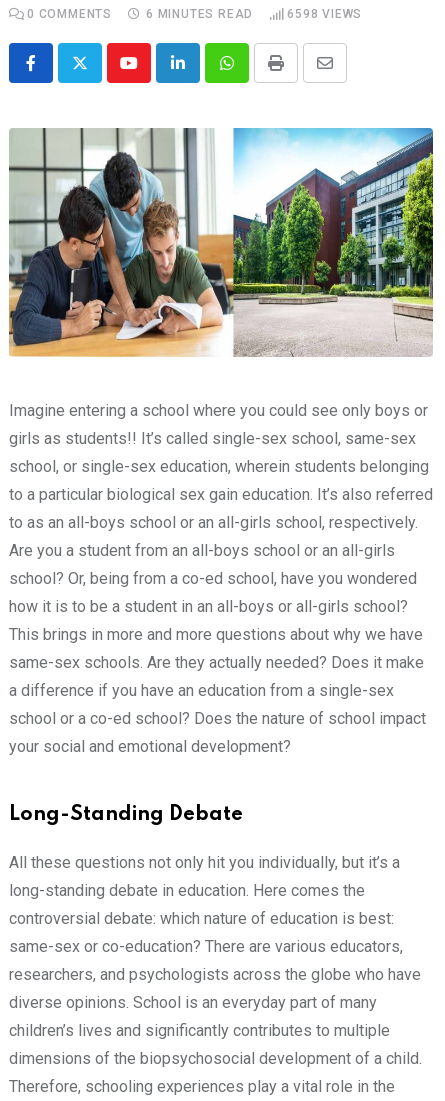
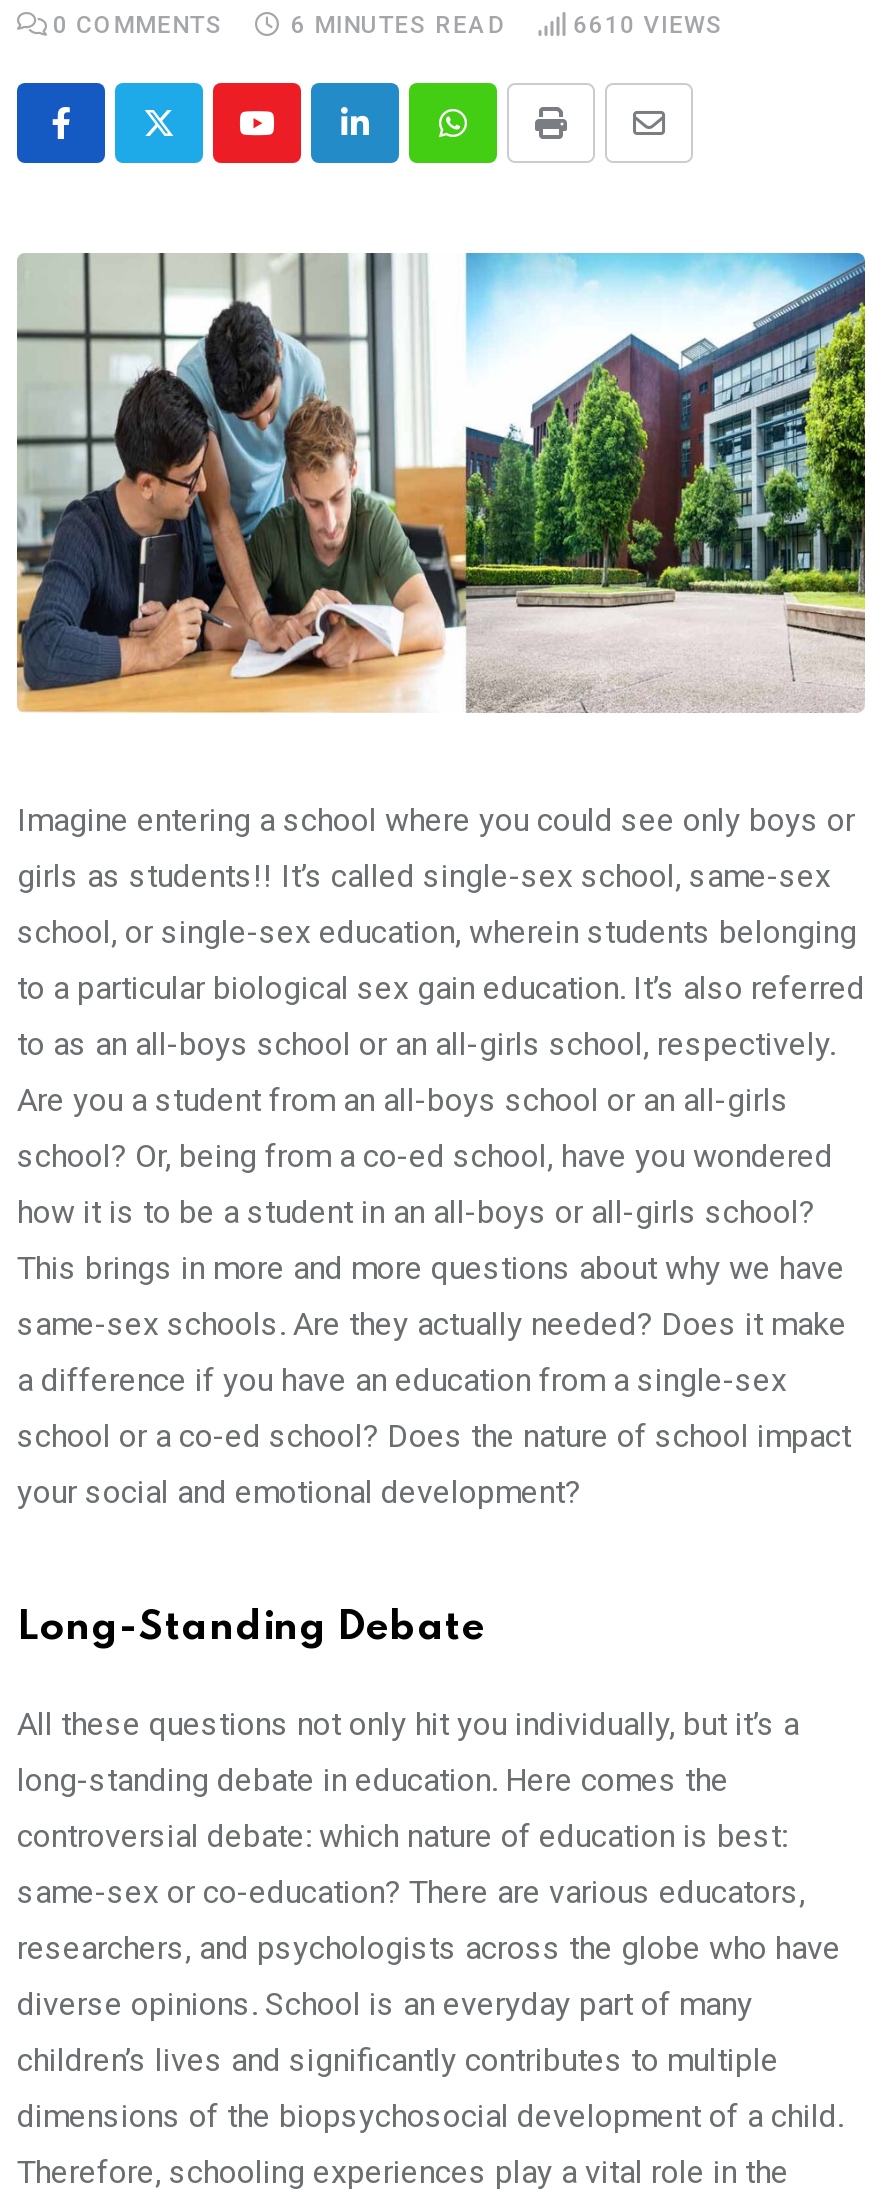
[287,7,362,21] 6598 VIEWS -> [573,11,723,39] 6610 VIEWS

